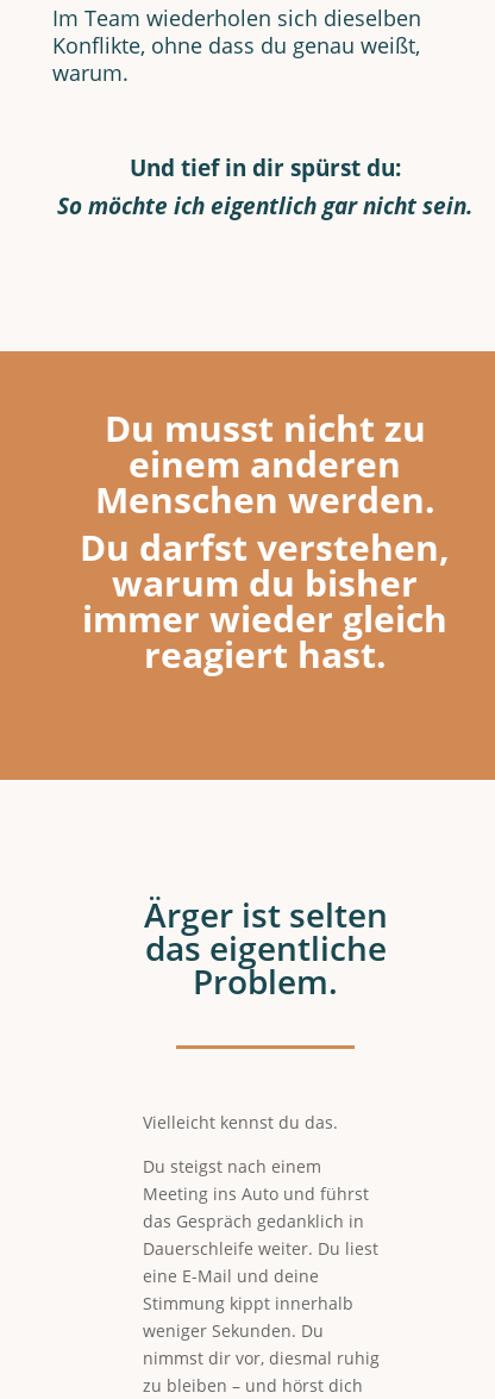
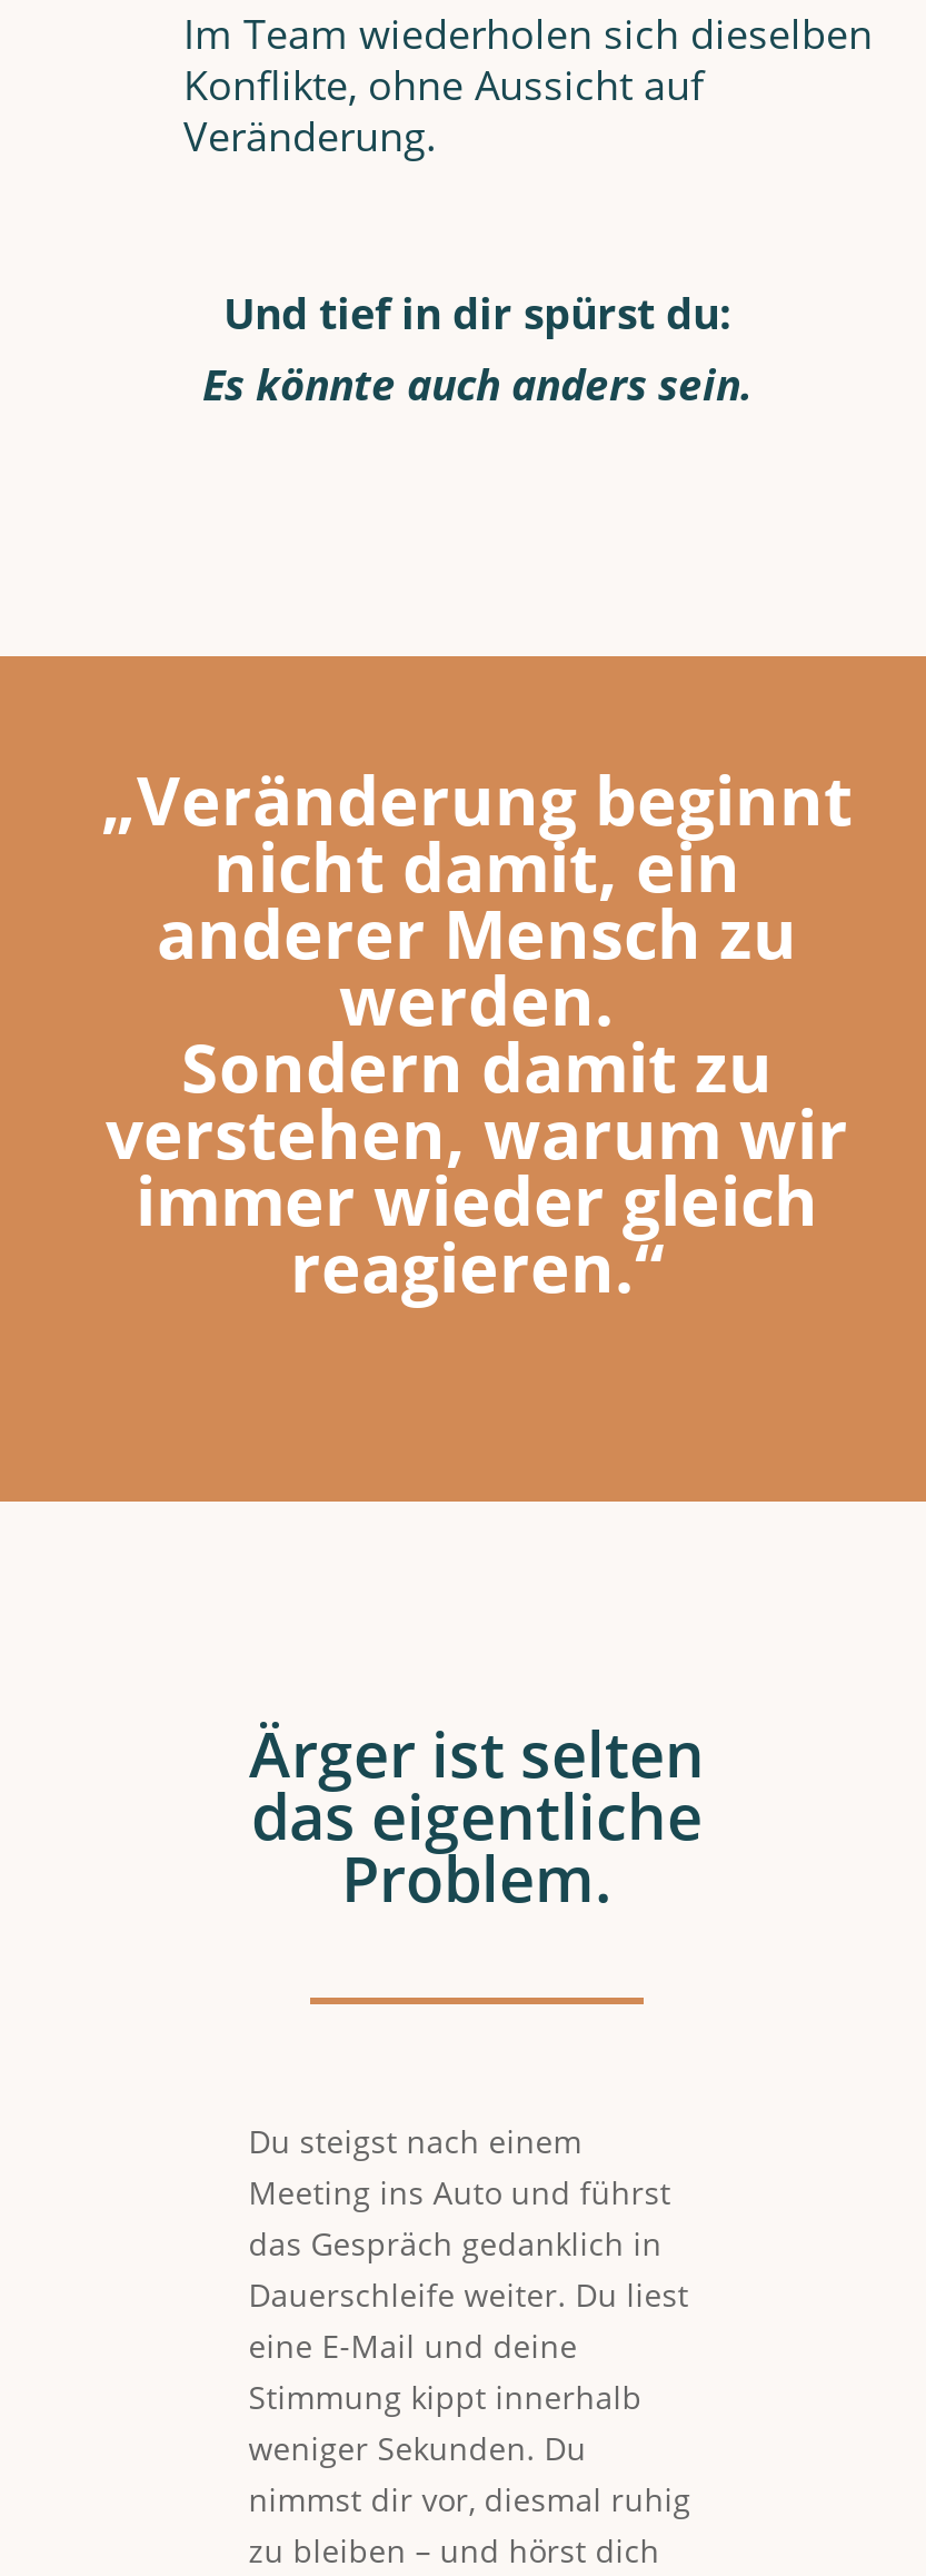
[52,30,420,86] Konflikte, ohne dass du genau weißt, | warum. -> [183,57,704,162] Konflikte, ohne Aussicht auf | Veränderung.
[58,190,473,221] So möchte ich eigentlich gar nicht sein. -> [202,355,751,413] Es könnte auch anders sein.
[80,403,450,607] Du musst nicht zu | einem anderen | Menschen werden. | Du darfst verstehen, | warum du bisher -> [101,753,853,1178] „Veränderung beginnt | nicht damit, ein | anderer Mensch zu | werden. | Sondern damit zu | verstehen, warum wir
moved [83,594,448,642] -> [136,1154,818,1245]: immer wieder gleich
[144,629,387,678] reagiert hast. -> [290,1220,664,1312] reagieren.“
moved [143,891,387,1003] -> [249,1710,705,1919]: Ärger ist selten | das eigentliche | Problem.
[143,1110,338,1133] Vielleicht kennst du das. -> none

